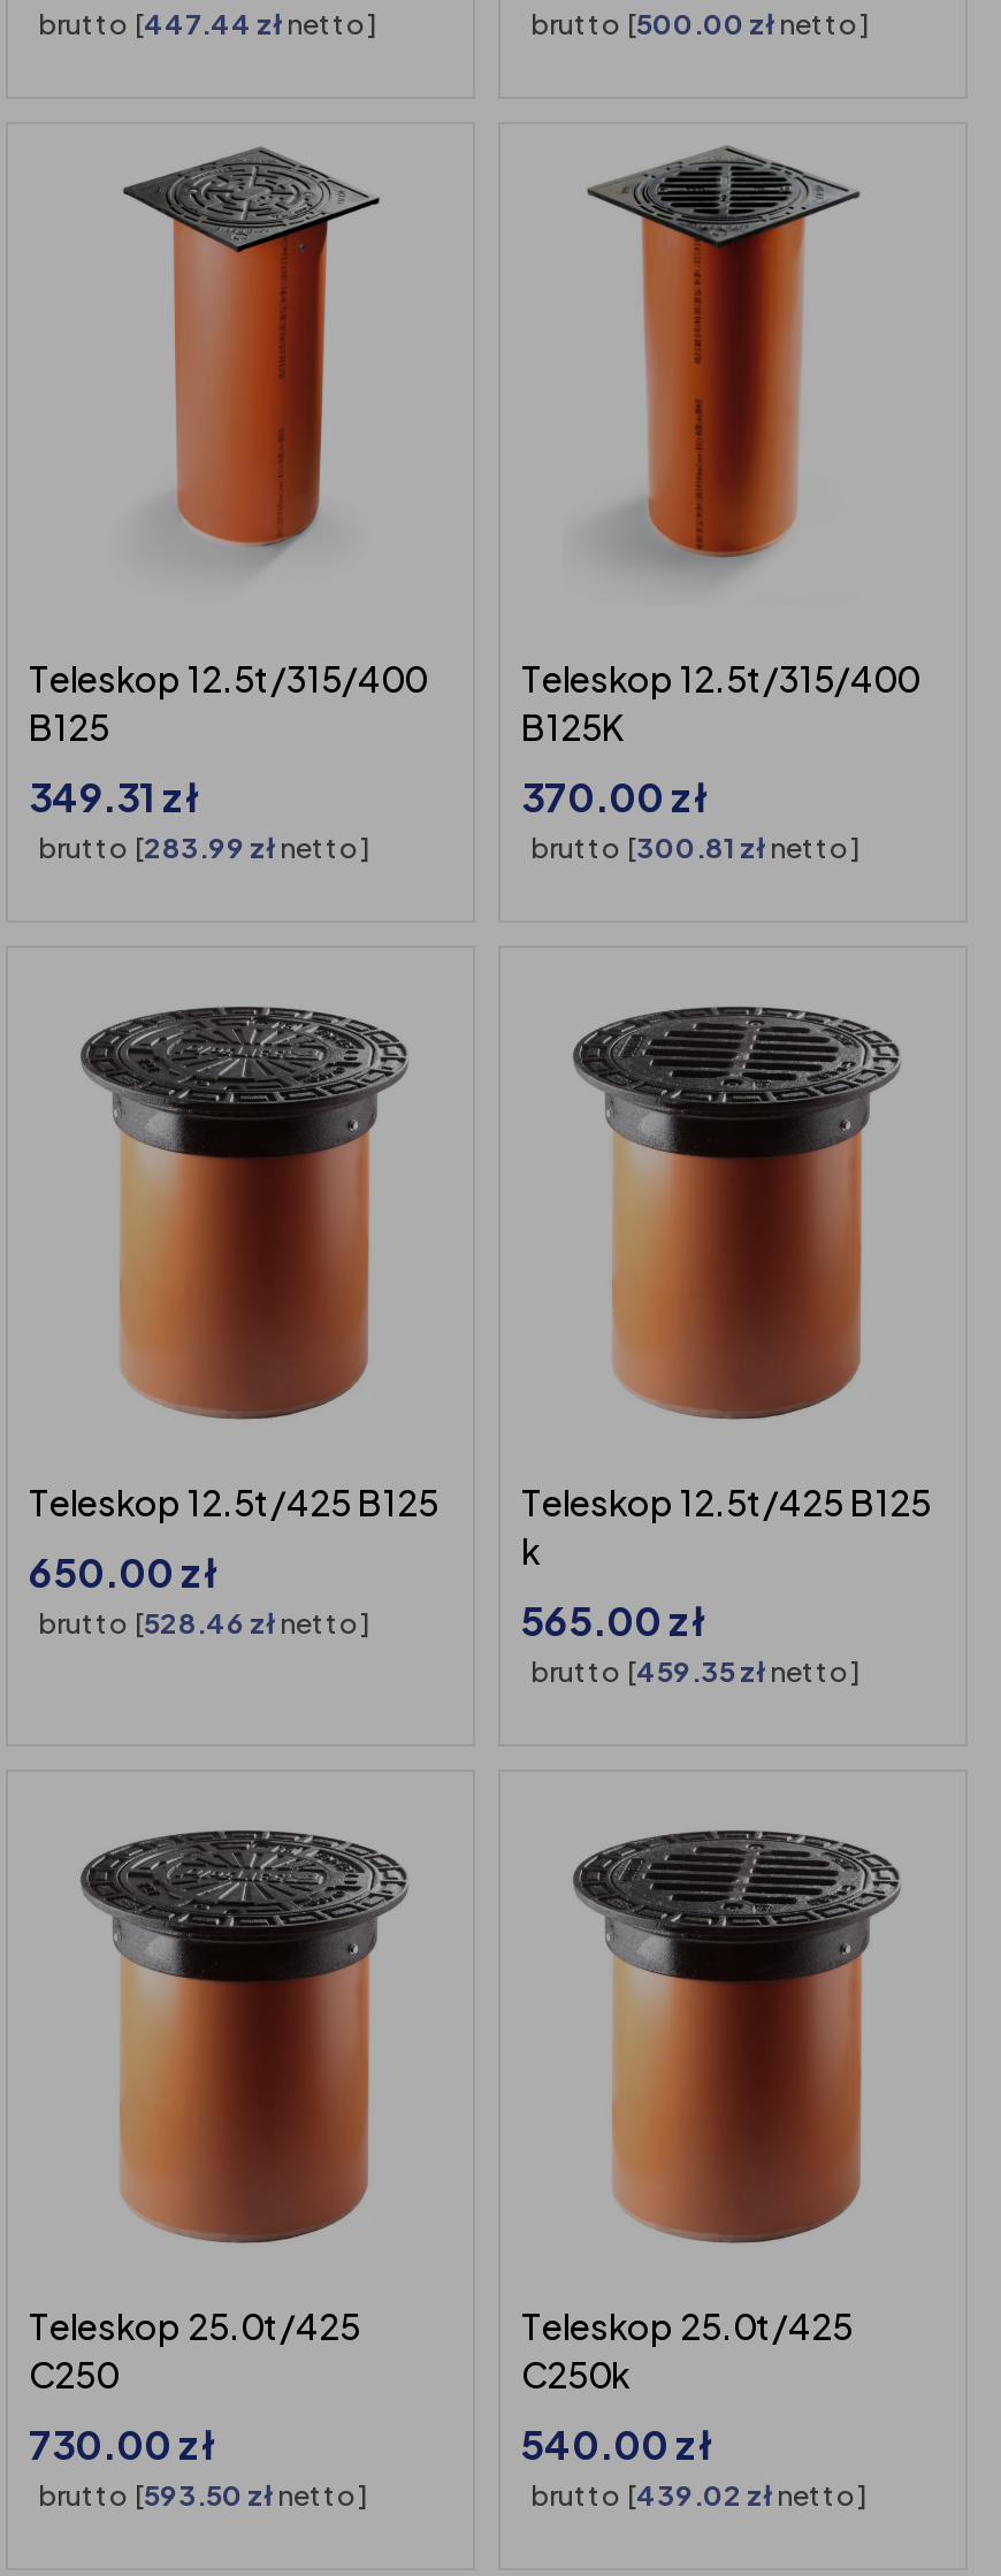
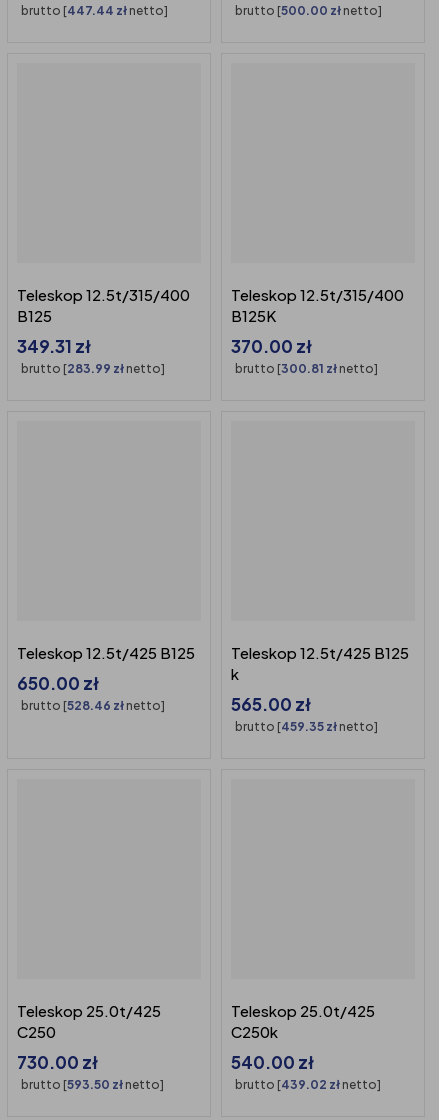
[123,145,381,559] [image] -> none
[586,145,862,573] [image] -> none
[79,1006,408,1422] [image] -> none
[572,1006,901,1422] [image] -> none
[79,1829,408,2246] [image] -> none
[572,1829,901,2246] [image] -> none

